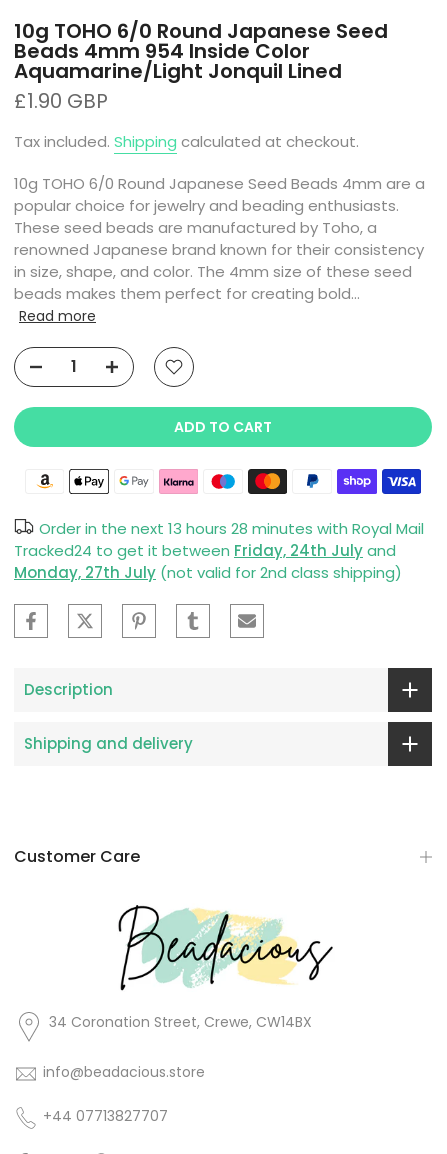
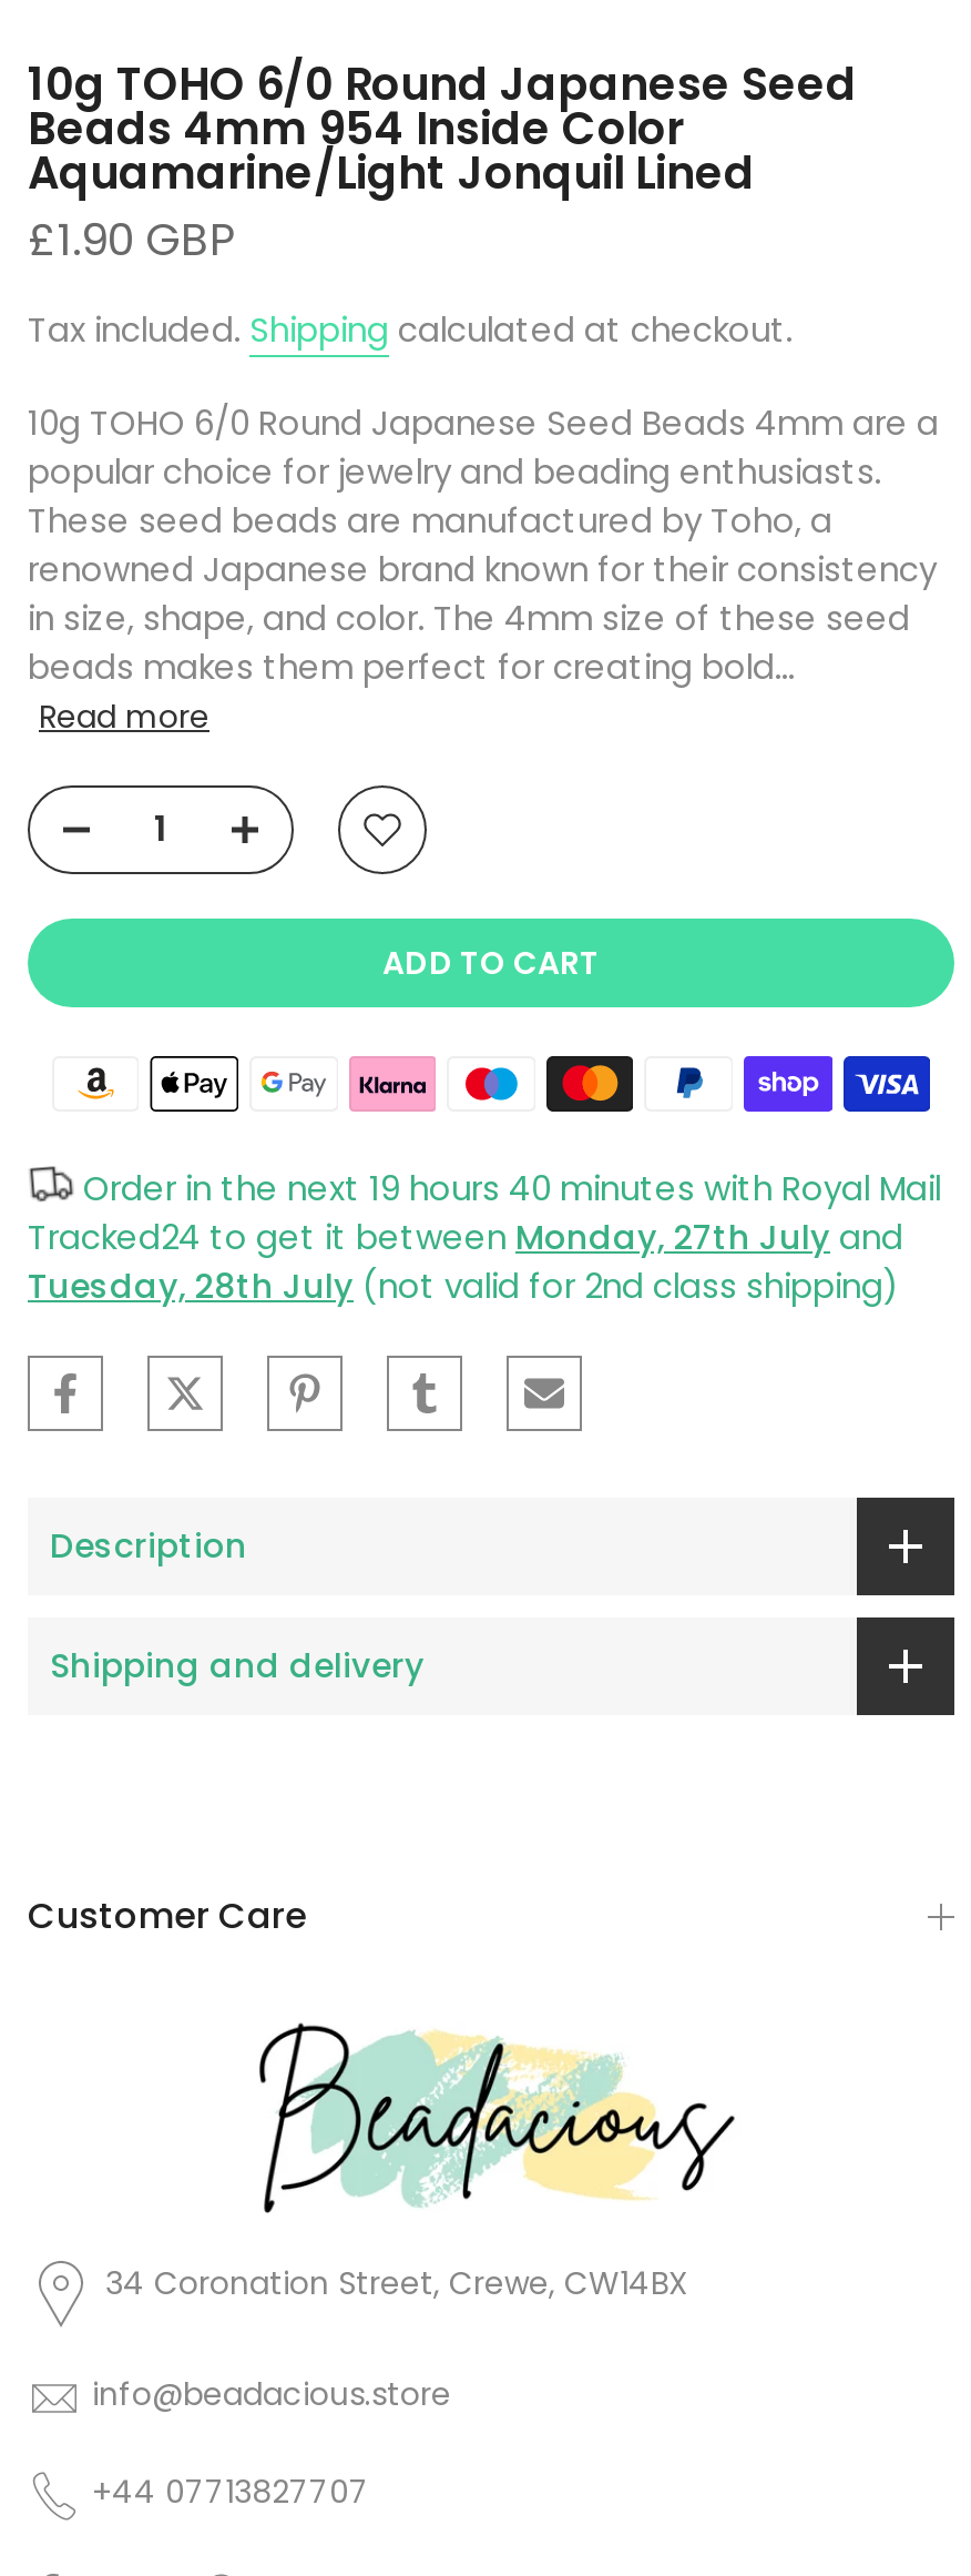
[39,517,424,538] Order in the next 13 hours 28 minutes with Royal Mail -> [83,1164,941,1210] Order in the next 19 hours 40 minutes with Royal Mail
[14,539,396,560] Tracked24 to get it between Friday, 24th July and -> [28,1213,903,1259] Tracked24 to get it between Monday, 27th July and
[14,561,402,582] Monday, 27th July (not valid for 2nd class shipping) -> [28,1261,899,1308] Tuesday, 28th July (not valid for 2nd class shipping)

